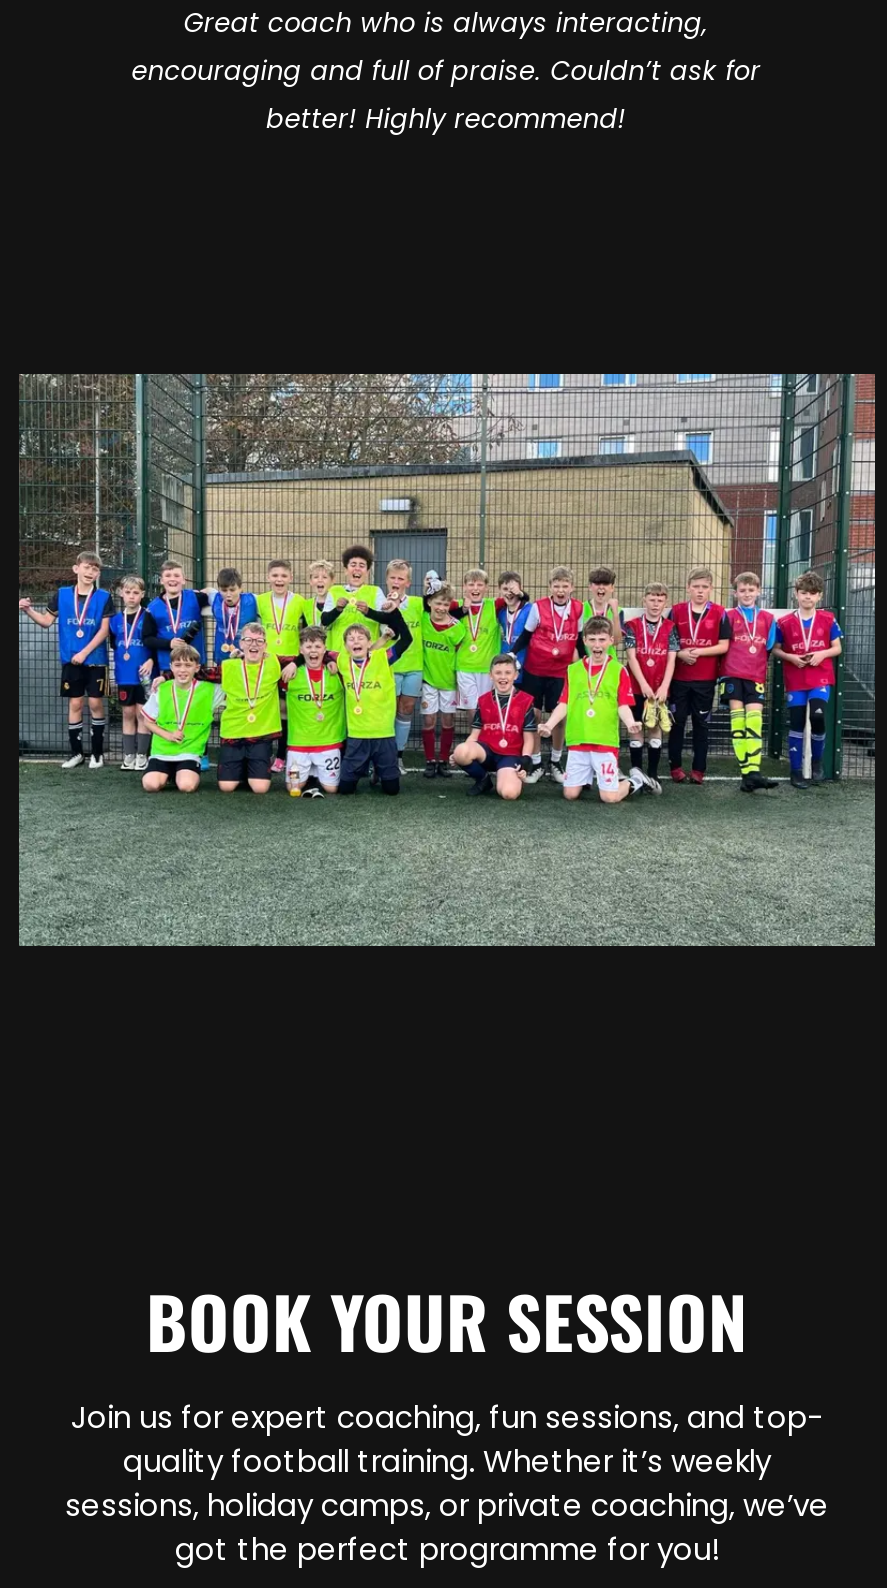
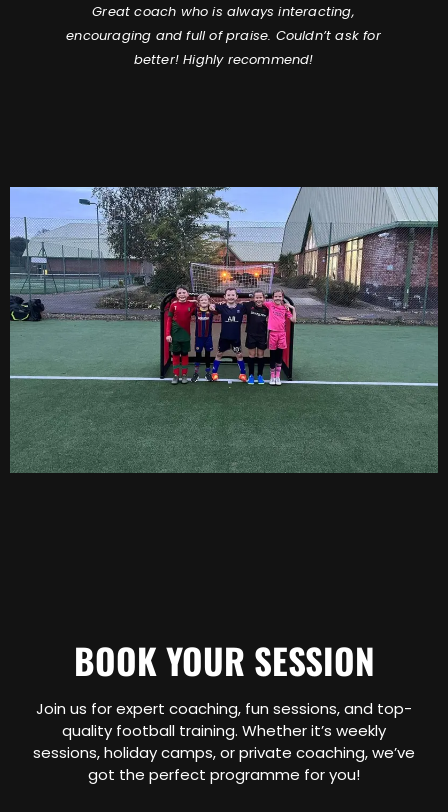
[17,372,877,946] [image] -> [9,186,439,472] [image]

